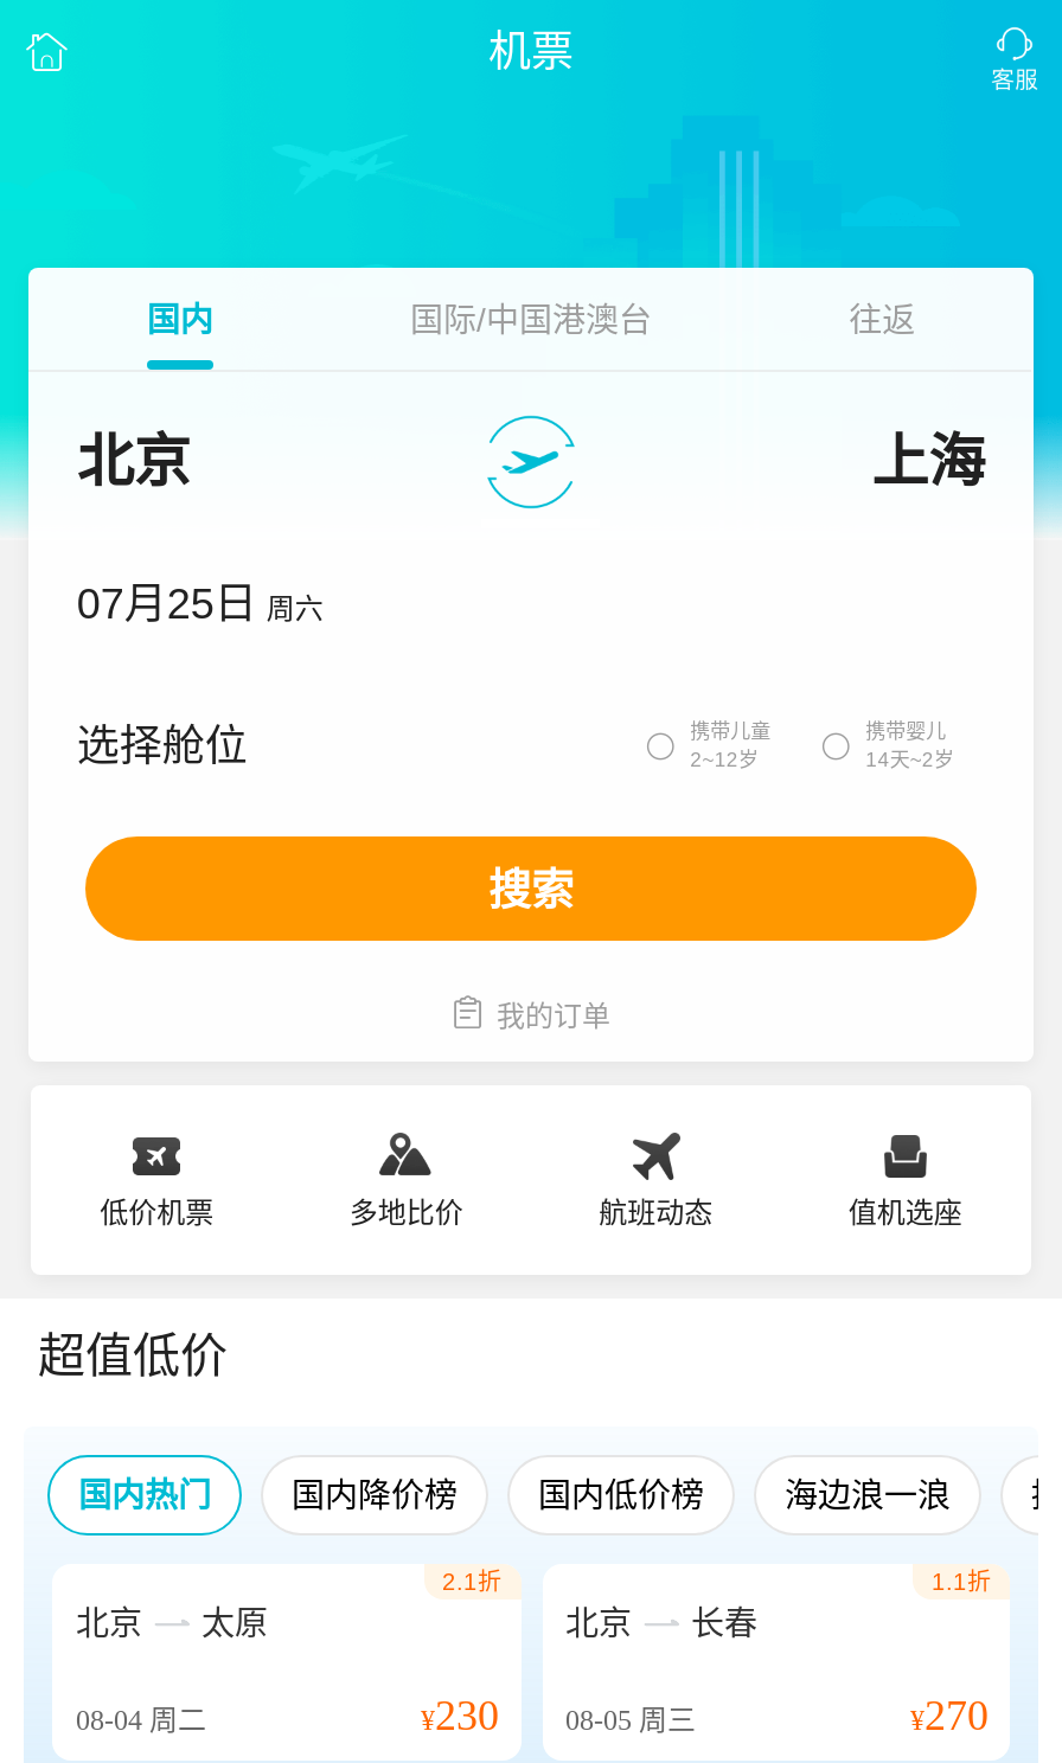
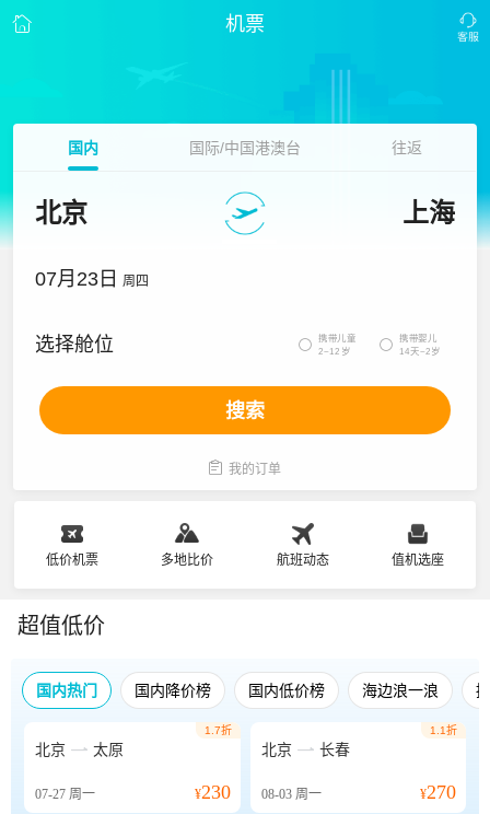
[77,581,323,628] 07月25日 周六 -> [35,268,149,290] 07月23日 周四
[442,1569,501,1595] 2.1折 -> [204,724,231,736] 1.7折
[76,1704,206,1737] 08-04周二 -> [35,787,95,802] 07-27周一
[421,1692,696,1739] ¥230 08-05周三 -> [194,781,321,803] ¥230 08-03周一

